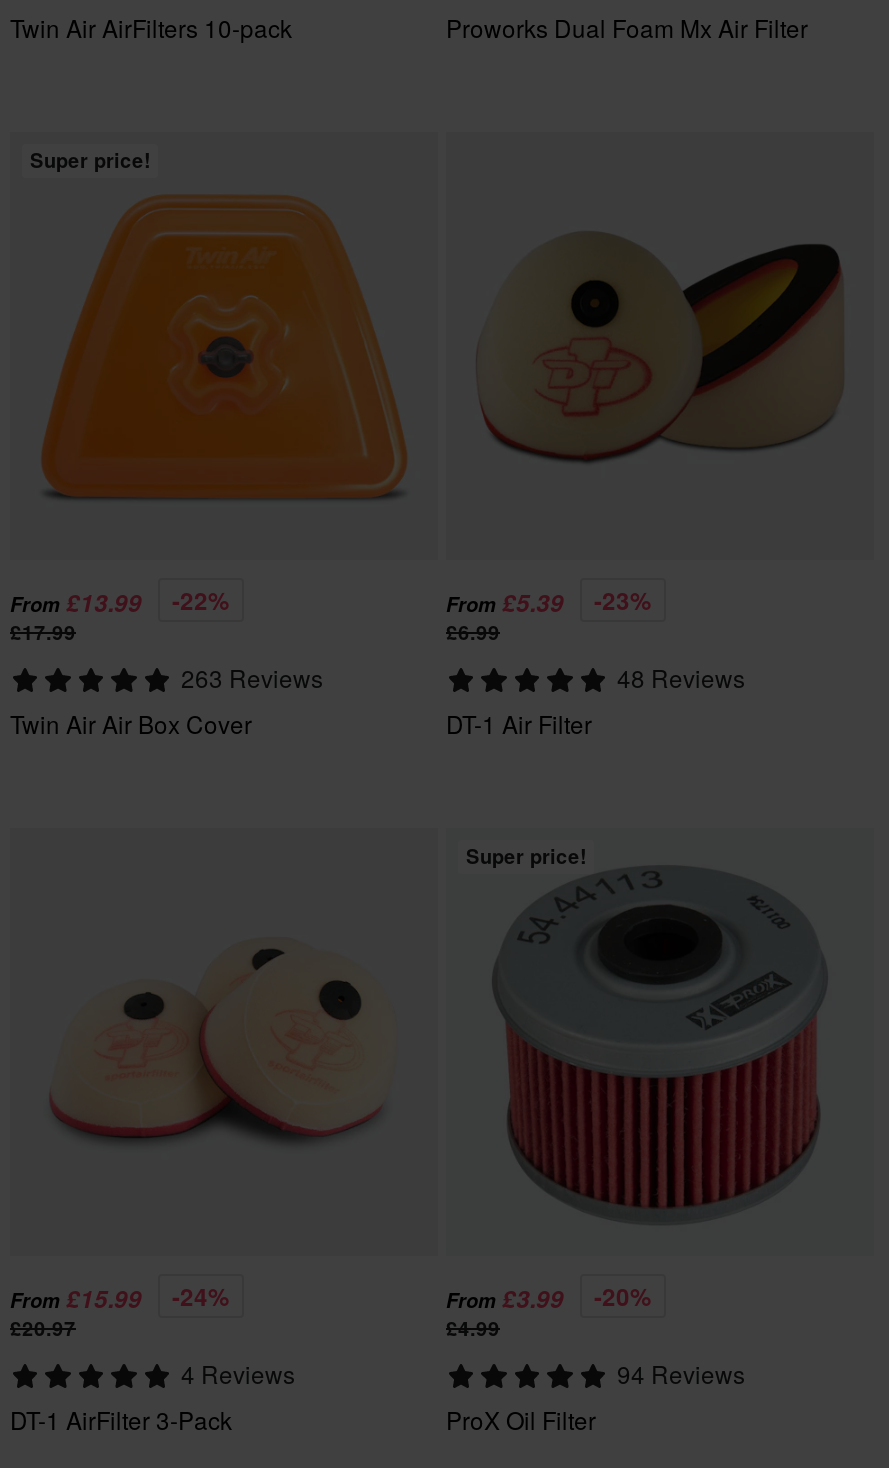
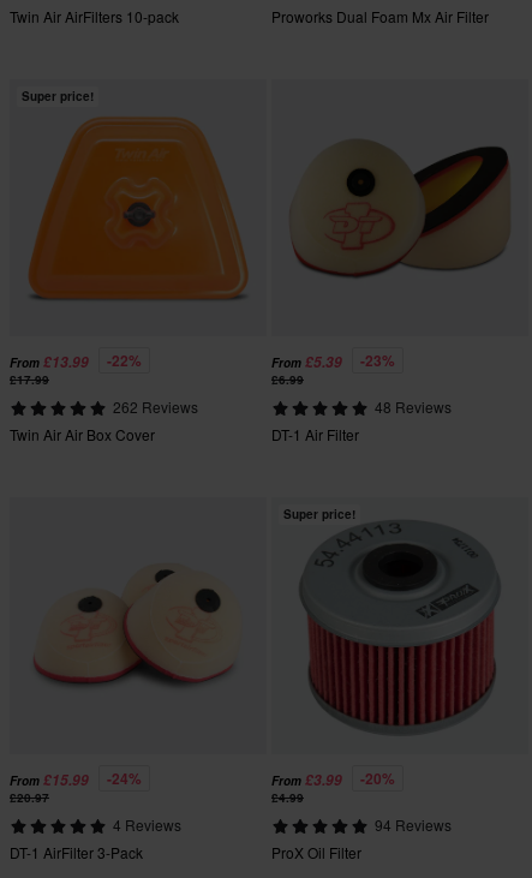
[181,660,323,694] 263 Reviews -> [112,396,198,417] 262 Reviews

